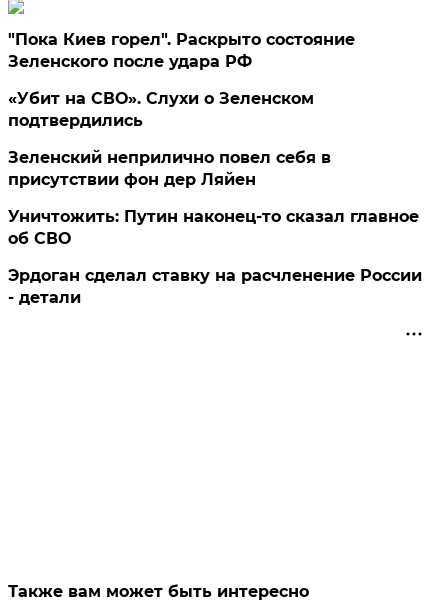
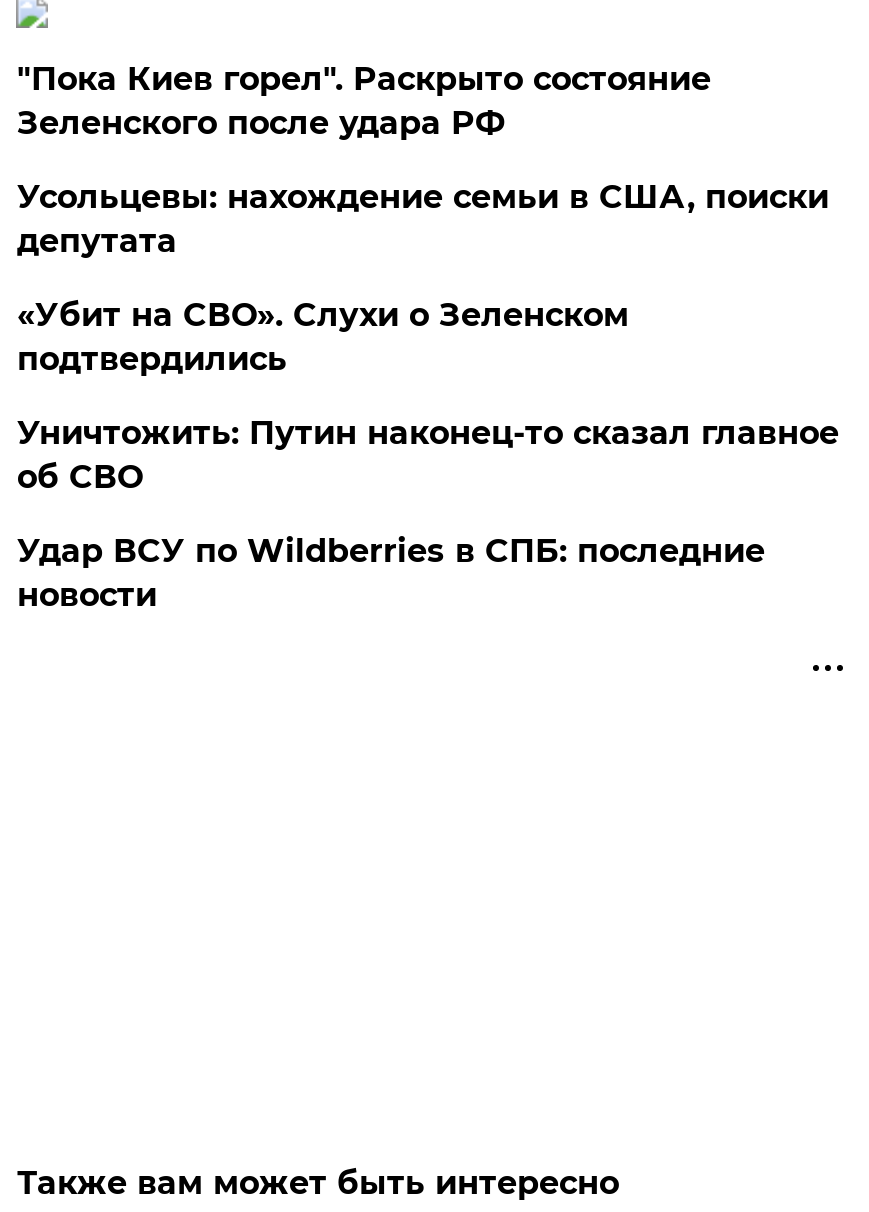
none -> [17,178,829,260] Усольцевы: нахождение семьи в США, поиски | депутата
moved [8,89,314,130] -> [17,296,629,378]: «Убит на СВО». Слухи о Зеленском | подтвердились
[8,148,331,189] Зеленский неприлично повел cебя в | присутствии фон дер Ляйен -> none
[8,266,422,307] Эрдоган сделал ставку на расчленение России | - детали -> [17,532,765,614] Удар ВСУ по Wildberries в СПБ: последние | новости

